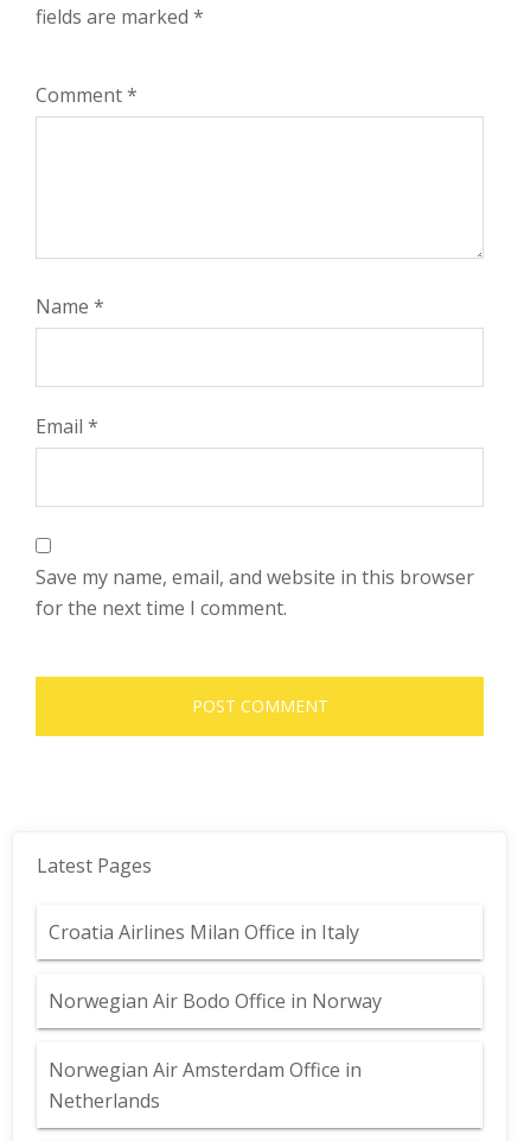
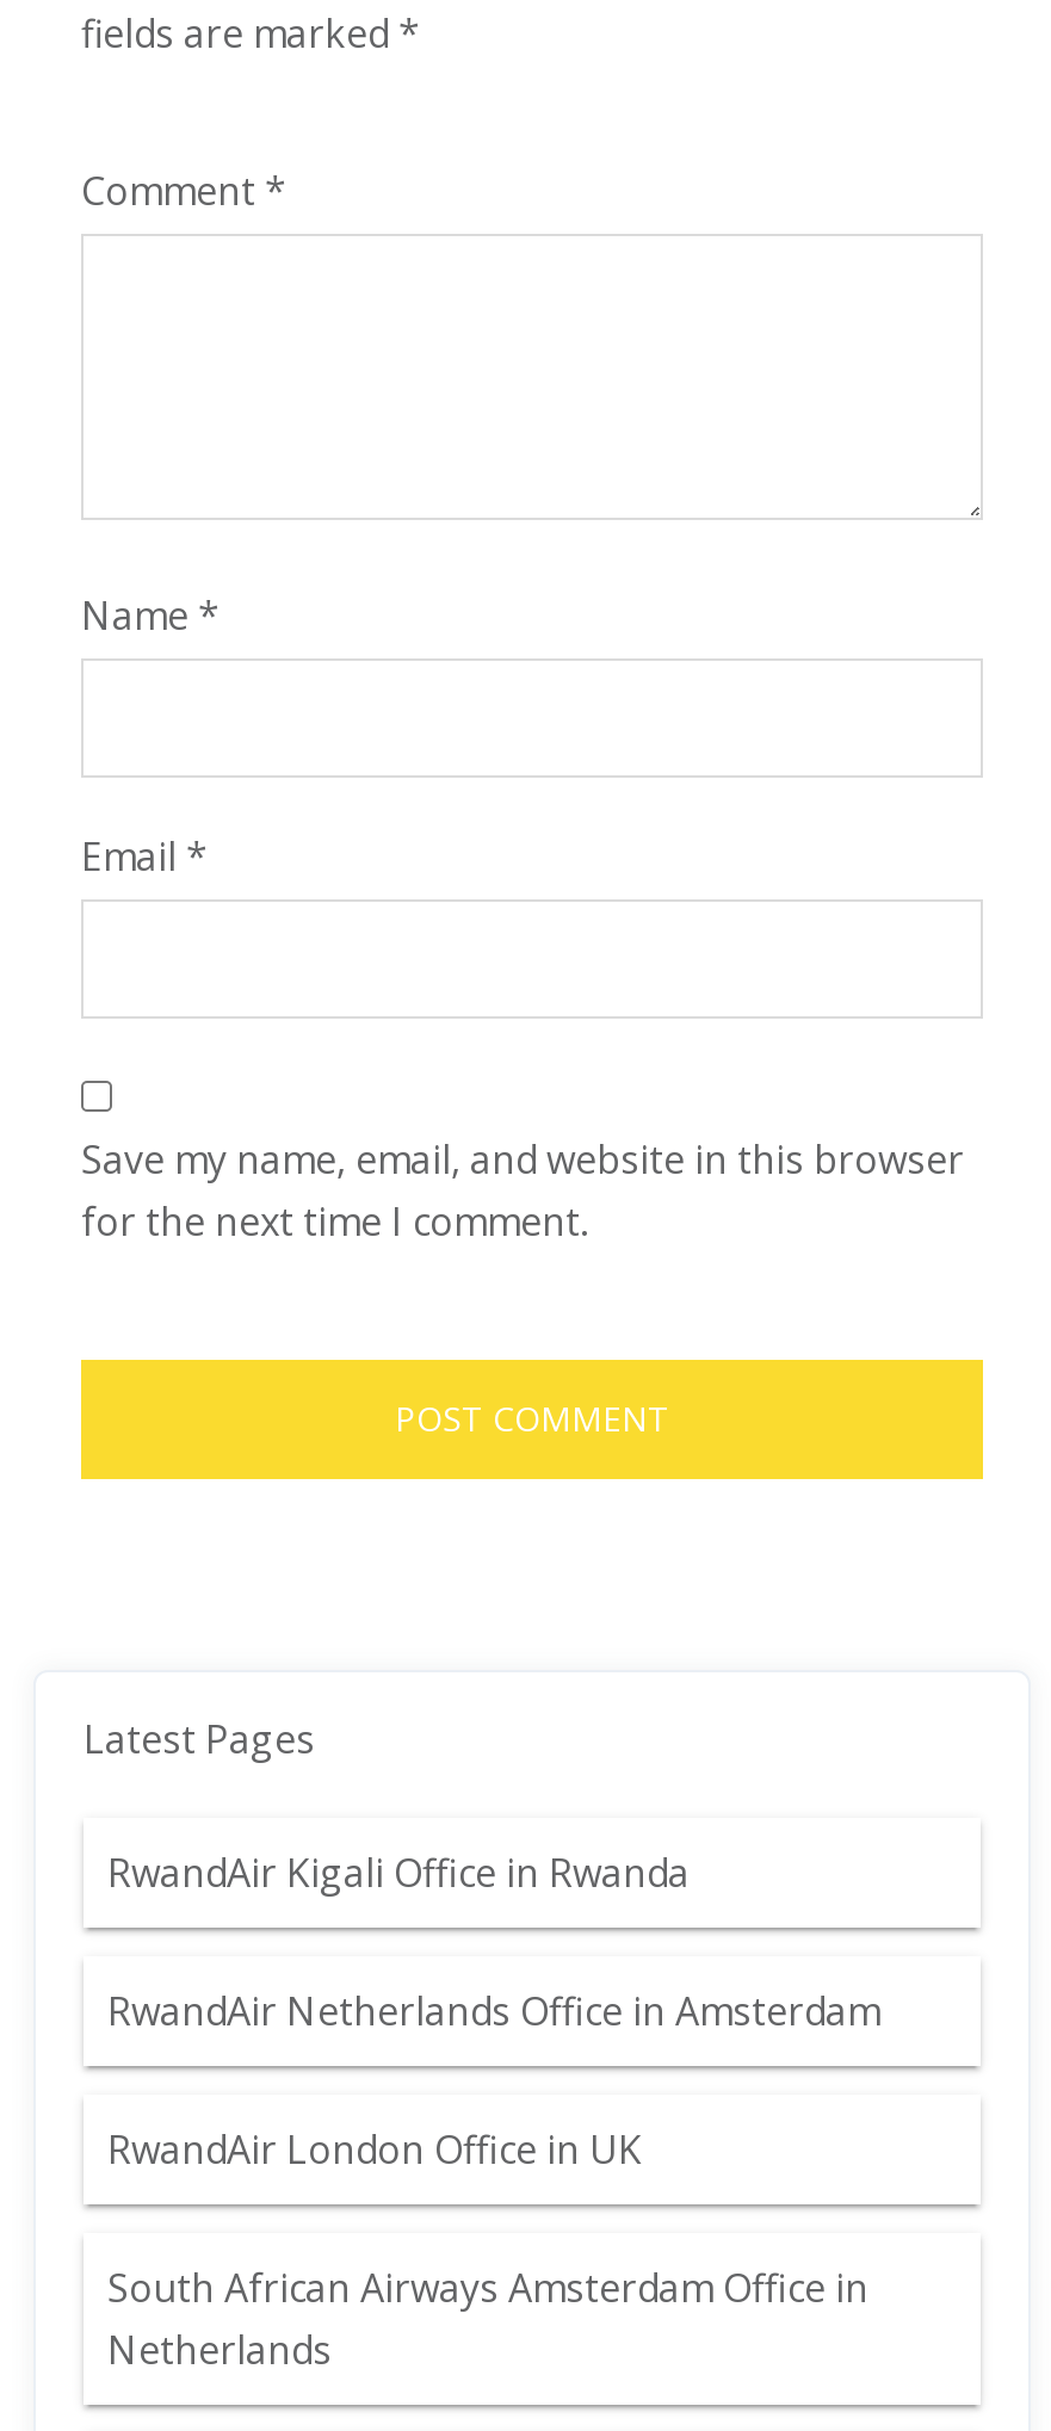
[49,919,382,1083] Croatia Airlines Milan Office in Italy | Norwegian Air Bodo Office in Norway | Norwegian Air Amsterdam Office in -> [107,1847,880,2314] RwandAir Kigali Office in Rwanda | RwandAir Netherlands Office in Amsterdam | RwandAir London Office in UK | South African Airways Amsterdam Office in

